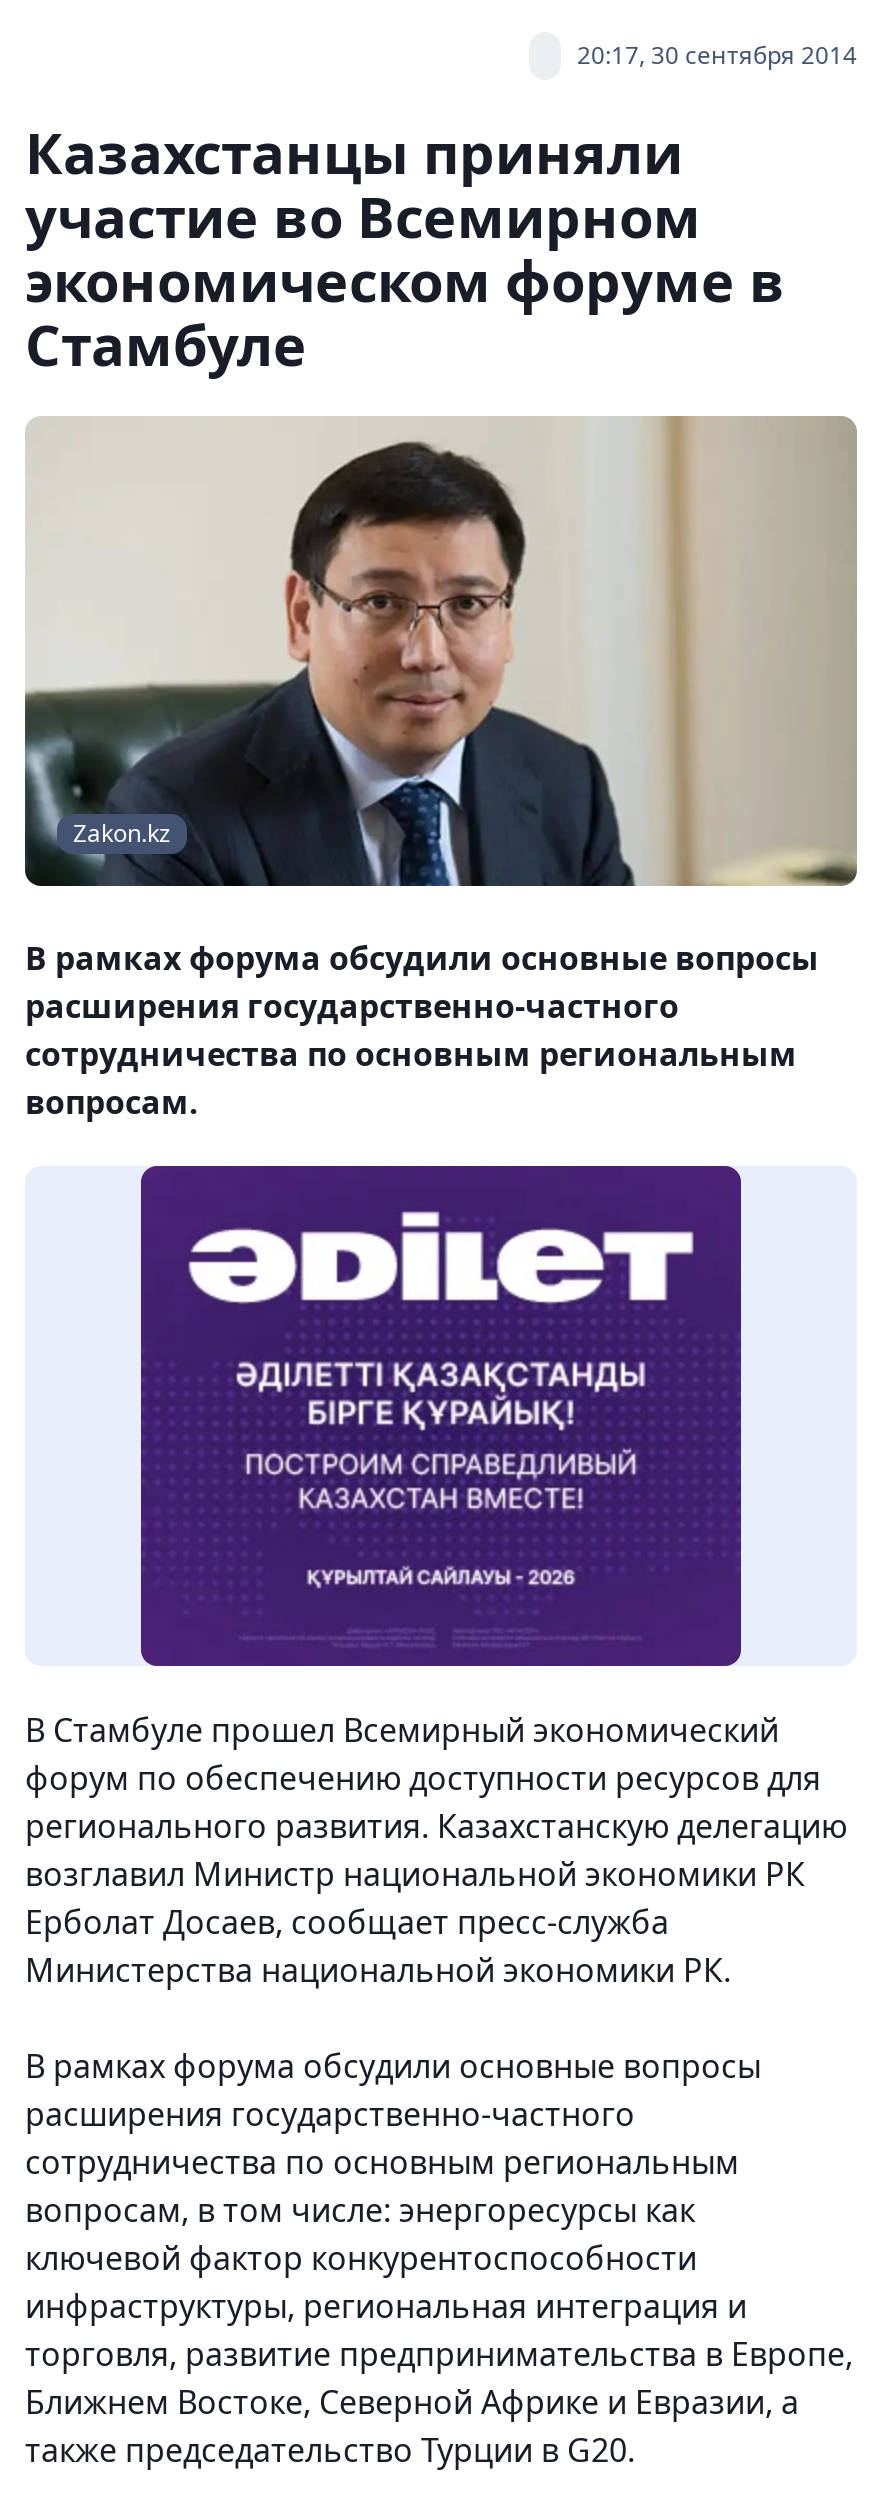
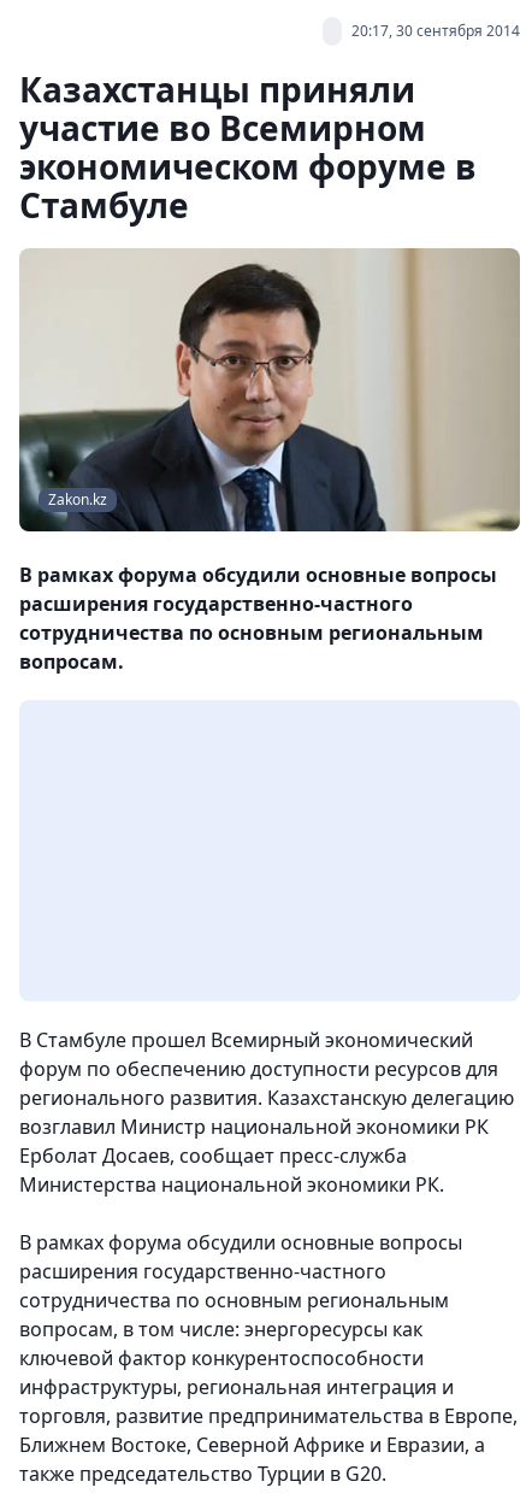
[139,1164,743,1668] [image] -> none

